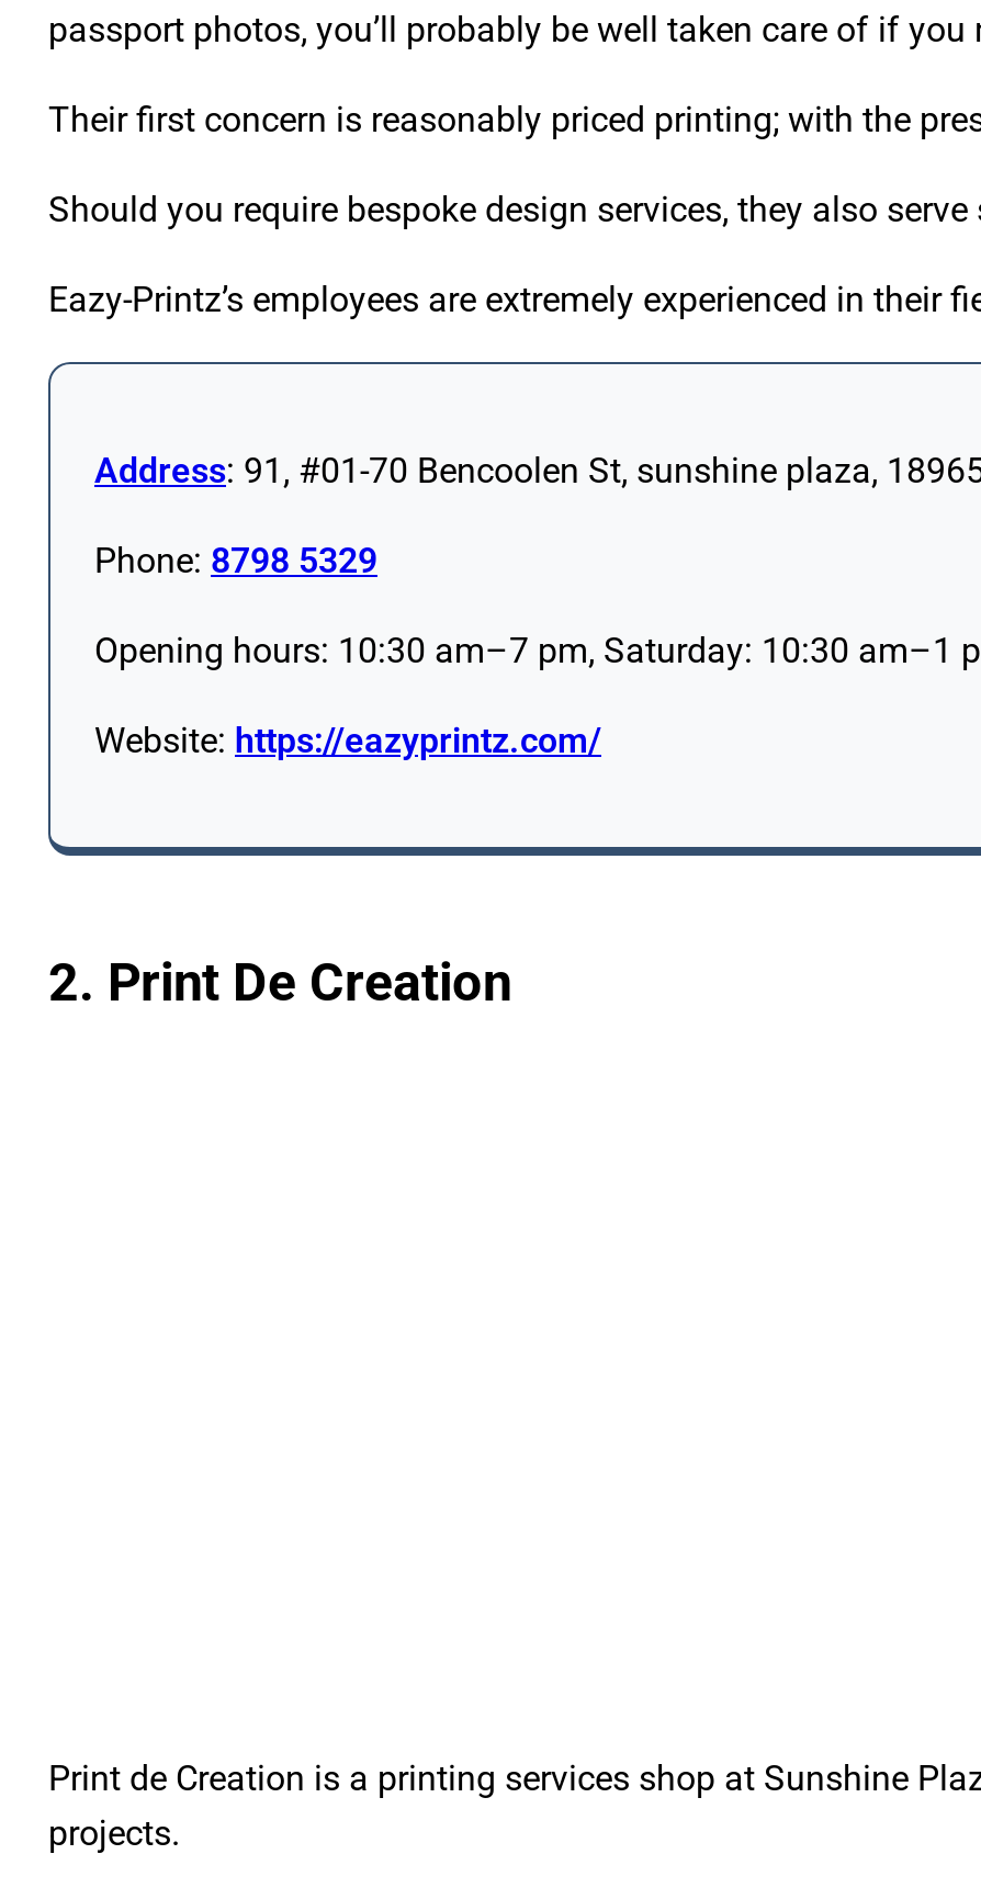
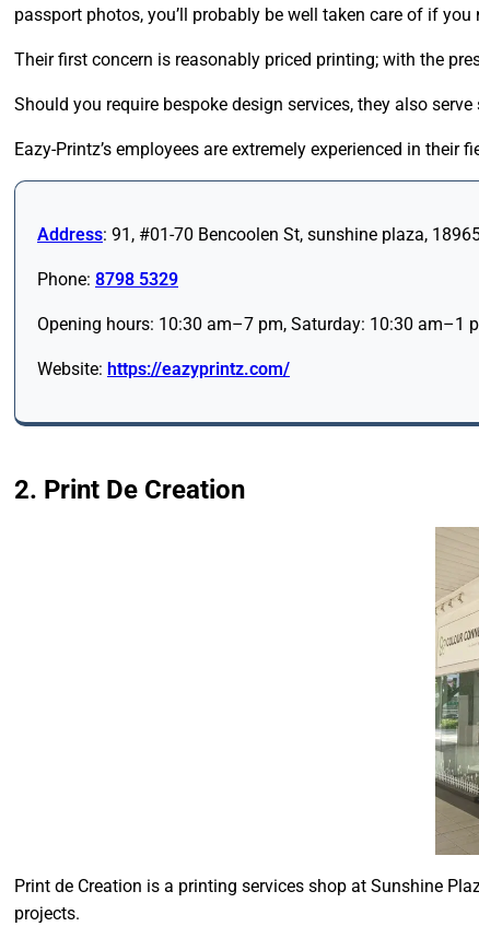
none -> [434,526,476,856] [image]

